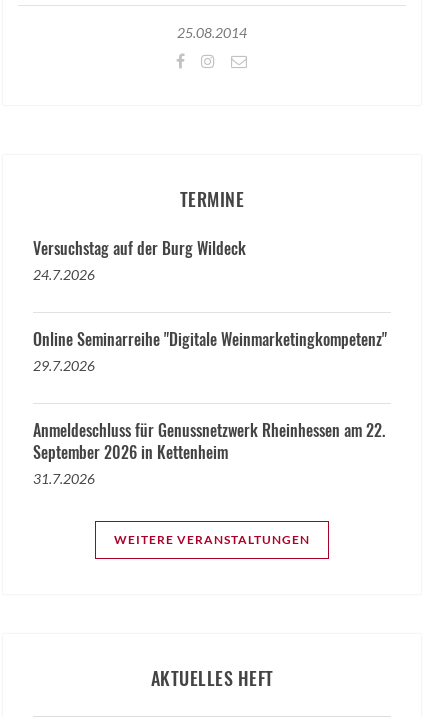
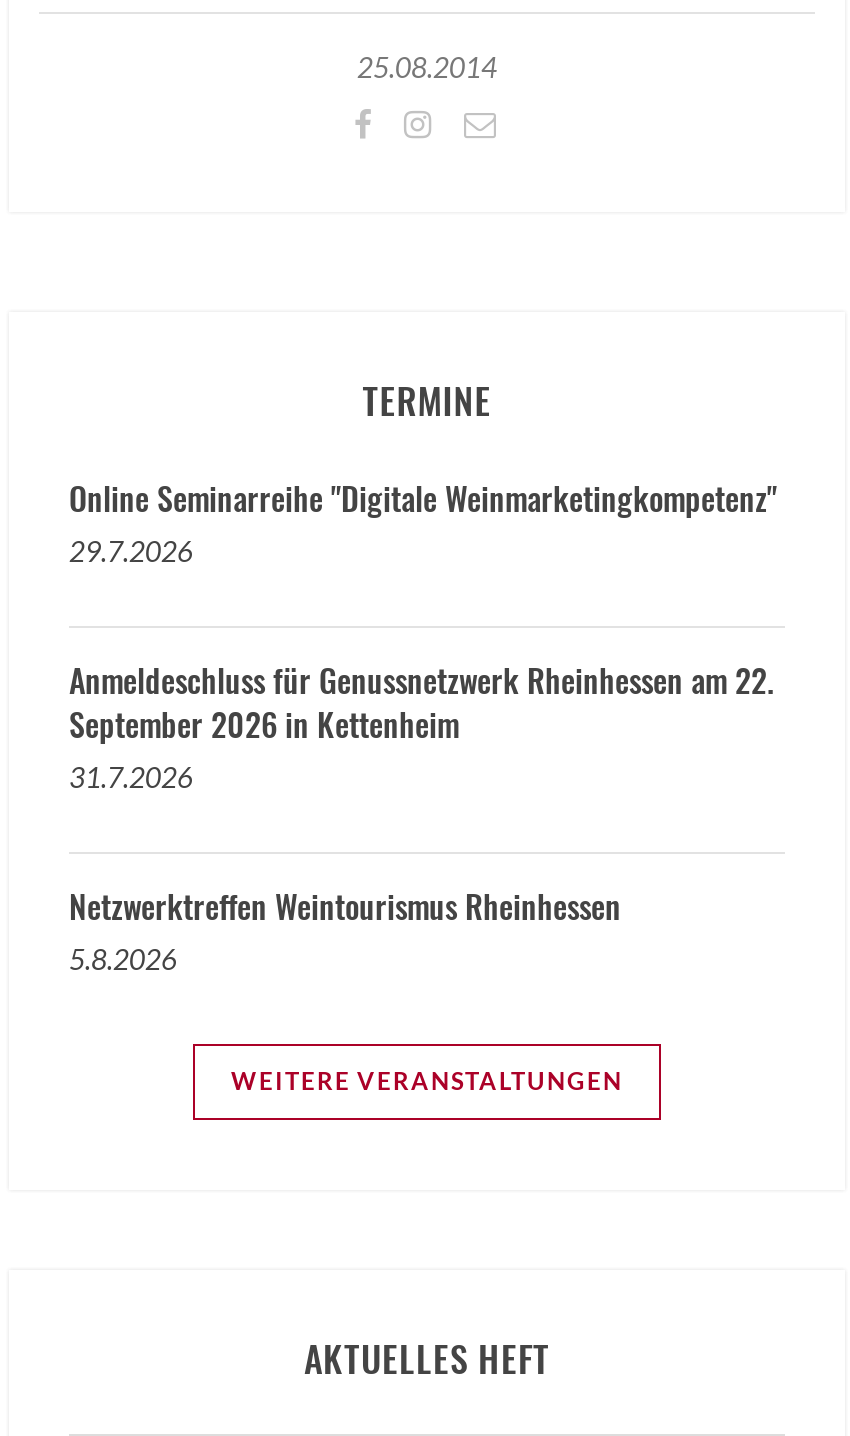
[33,235,246,282] Versuchstag auf der Burg Wildeck | 24.7.2026 -> none
moved [33,326,387,486] -> [69,473,777,793]: Online Seminarreihe "Digitale Weinmarketingkompetenz" | 29.7.2026 | Anmeldeschluss für Genussnetzwerk Rheinhessen am 22. | September 2026 in Kettenheim | 31.7.2026
none -> [69,881,621,975] Netzwerktreffen Weintourismus Rheinhessen | 5.8.2026

